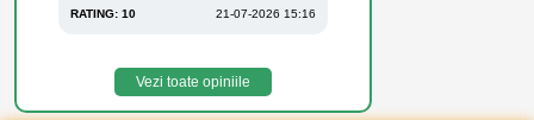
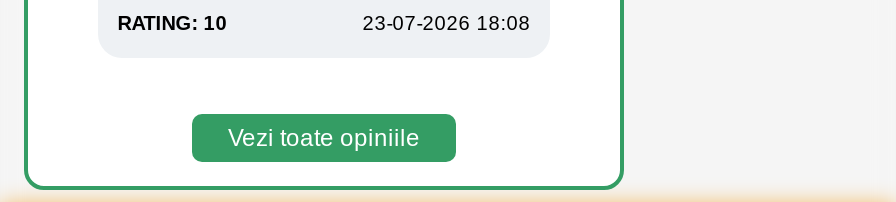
[216,7,316,20] 21-07-2026 15:16 -> [362,12,530,34] 23-07-2026 18:08

